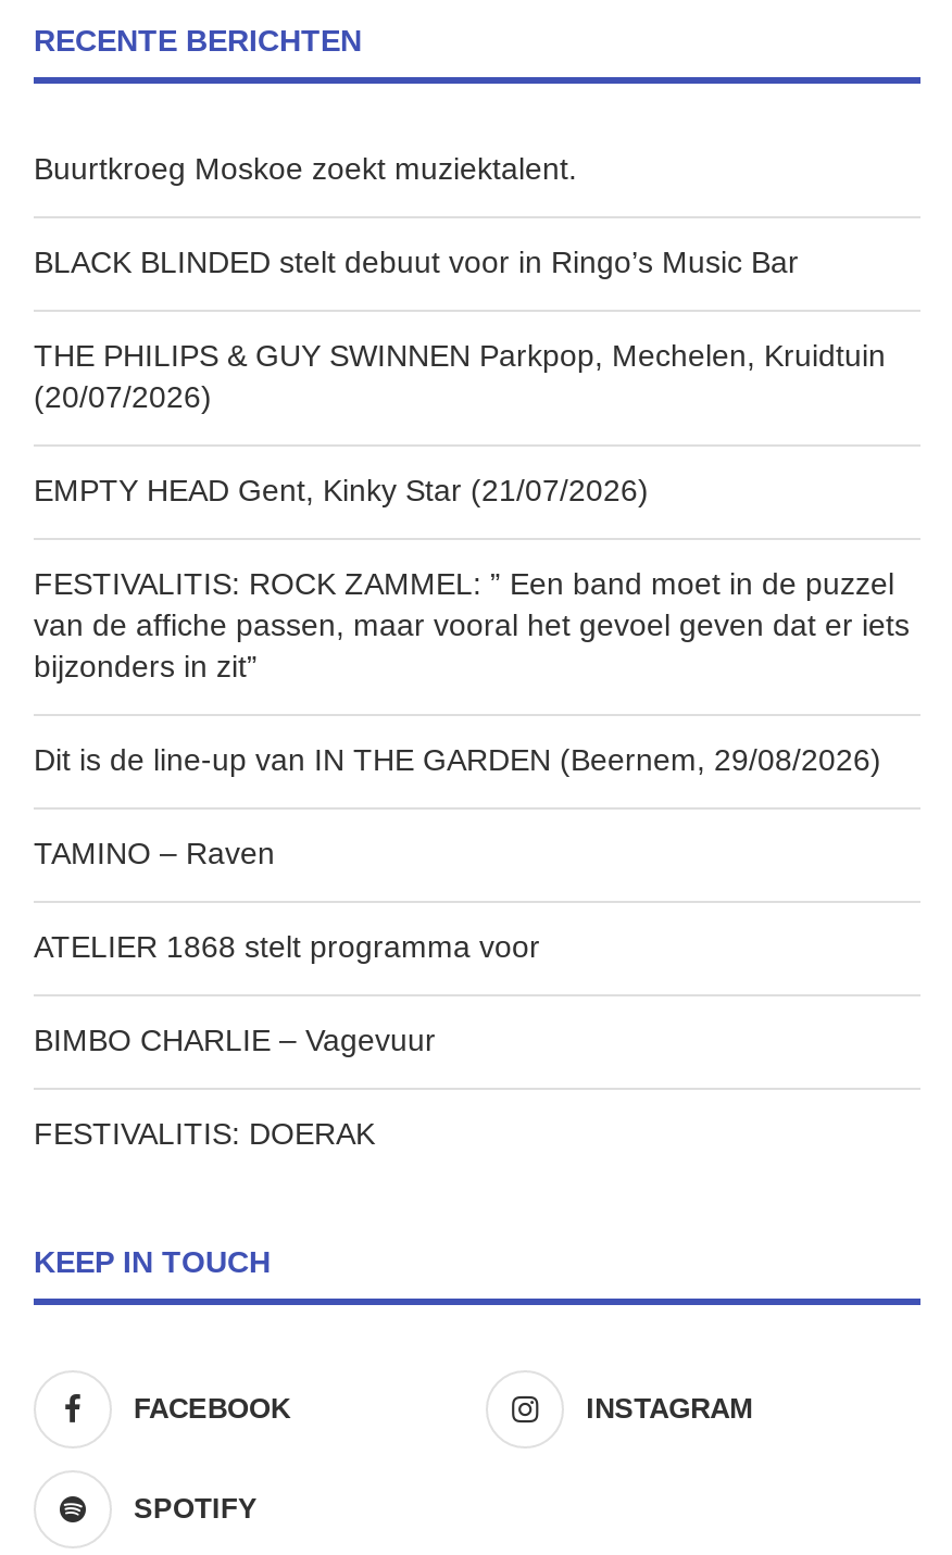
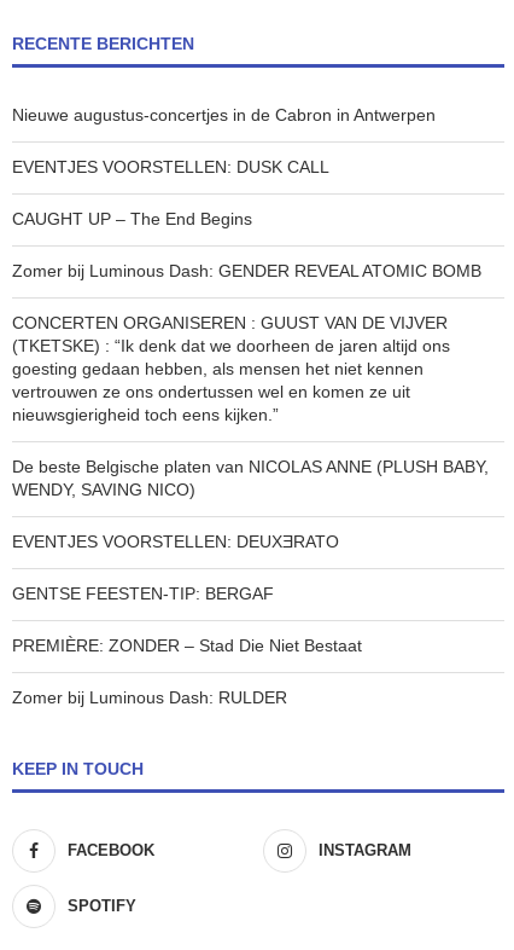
[34,152,577,187] Buurtkroeg Moskoe zoekt muziektalent. -> [12,106,436,125] Nieuwe augustus-concertjes in de Cabron in Antwerpen
[34,245,799,280] BLACK BLINDED stelt debuut voor in Ringo’s Music Bar -> [12,158,329,177] EVENTJES VOORSTELLEN: DUSK CALL
[34,339,886,415] THE PHILIPS & GUY SWINNEN Parkpop, Mechelen, Kruidtuin | (20/07/2026) -> [12,210,252,229] CAUGHT UP – The End Begins
[34,474,649,508] EMPTY HEAD Gent, Kinky Star (21/07/2026) -> [12,262,481,281] Zomer bij Luminous Dash: GENDER REVEAL ATOMIC BOMB
[34,567,910,684] FESTIVALITIS: ROCK ZAMMEL: ” Een band moet in de puzzel | van de affiche passen, maar vooral het gevoel geven dat er iets | bijzonders in zit” -> [12,314,450,425] CONCERTEN ORGANISEREN : GUUST VAN DE VIJVER | (TKETSKE) : “Ik denk dat we doorheen de jaren altijd ons | goesting gedaan hebben, als mensen het niet kennen | vertrouwen ze ons ondertussen wel en komen ze uit | nieuwsgierigheid toch eens kijken.”
[34,743,881,778] Dit is de line-up van IN THE GARDEN (Beernem, 29/08/2026) -> [12,457,489,500] De beste Belgische platen van NICOLAS ANNE (PLUSH BABY, | WENDY, SAVING NICO)
[34,837,275,871] TAMINO – Raven -> [12,532,339,552] EVENTJES VOORSTELLEN: DEUXƎRATO
[34,930,540,965] ATELIER 1868 stelt programma voor -> [12,584,274,604] GENTSE FEESTEN-TIP: BERGAF
[34,1023,436,1058] BIMBO CHARLIE – Vagevuur -> [12,636,362,656] PREMIÈRE: ZONDER – Stad Die Niet Bestaat
[34,1117,375,1152] FESTIVALITIS: DOERAK -> [12,688,287,708] Zomer bij Luminous Dash: RULDER

